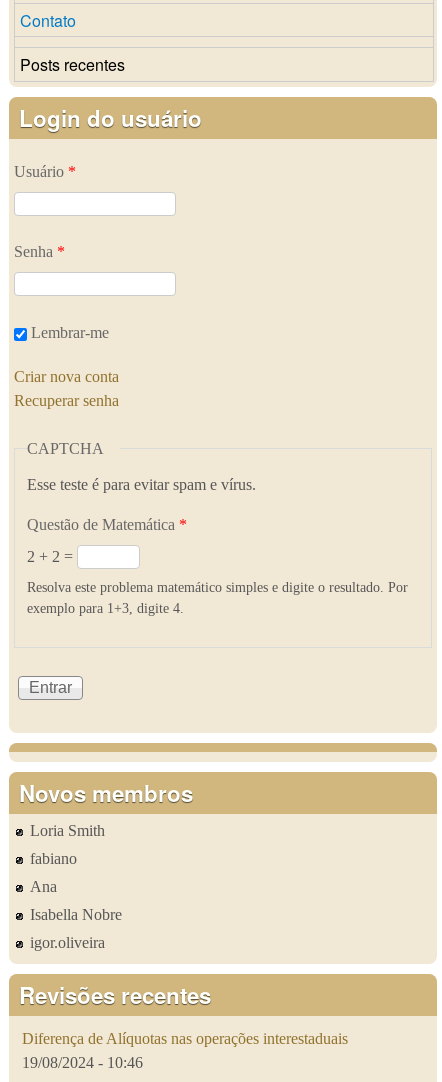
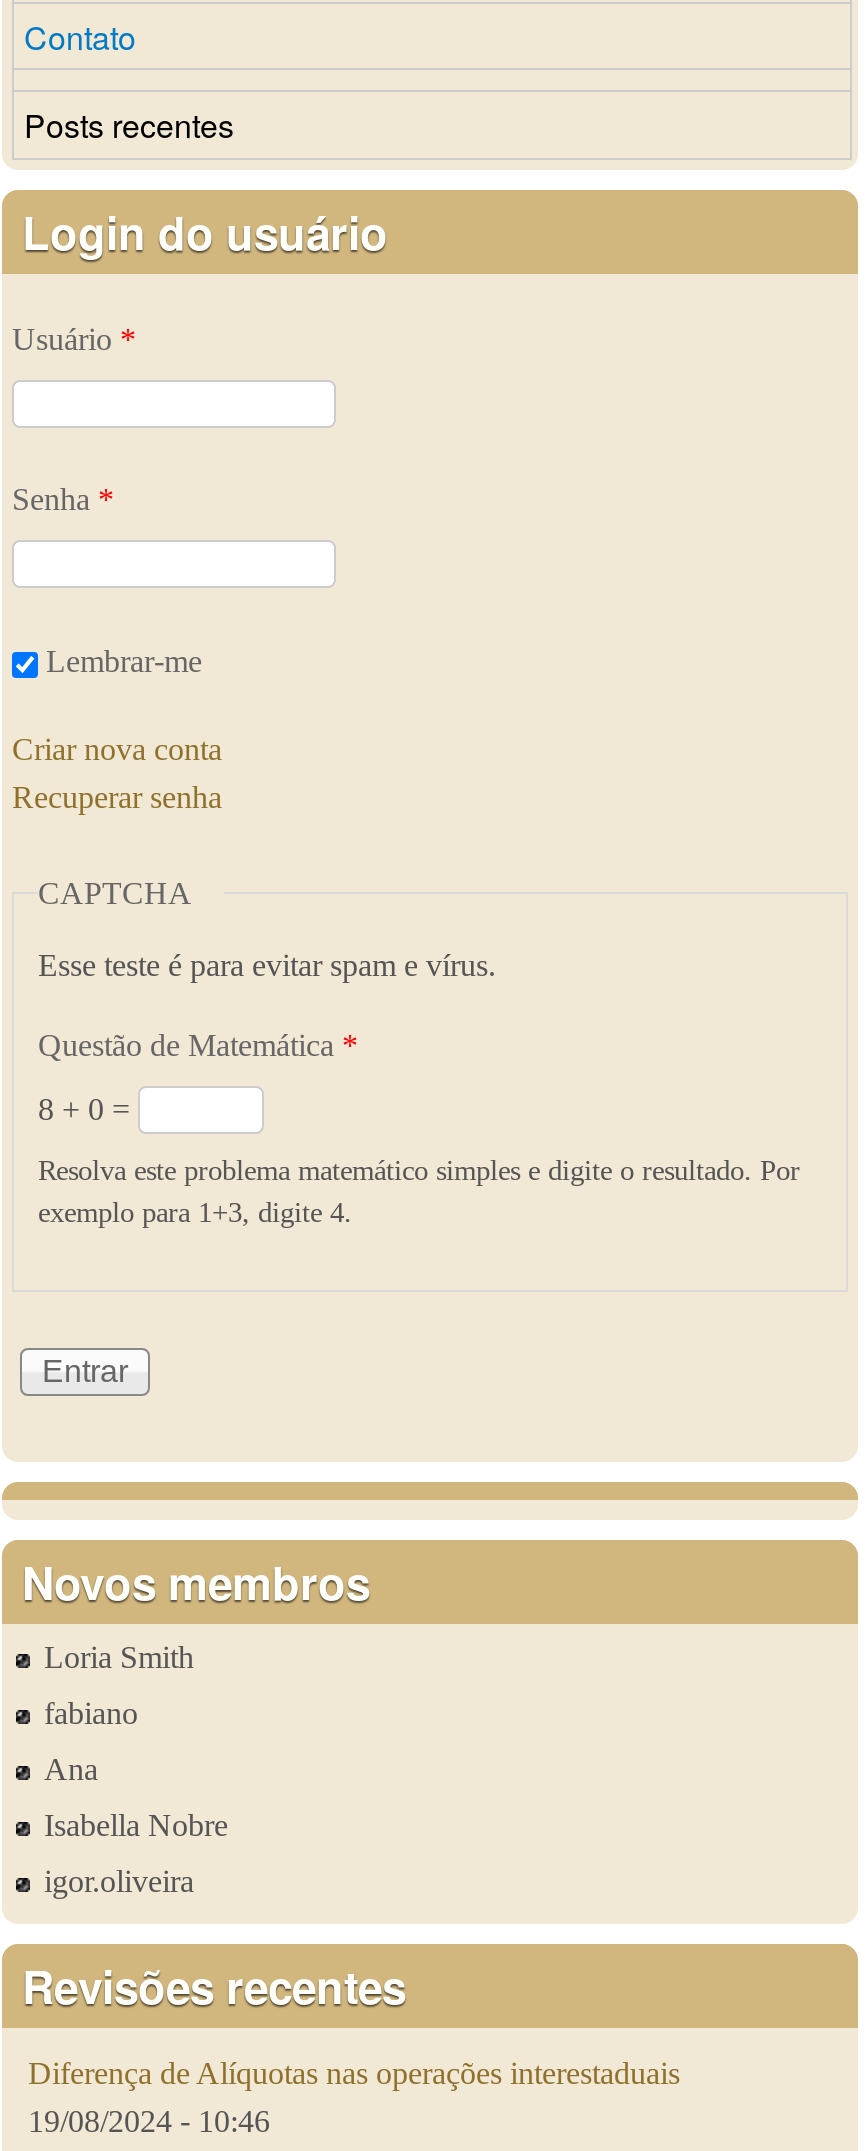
[27,548,77,565] 2 + 2 = -> [38,1091,138,1125] 8 + 0 =

